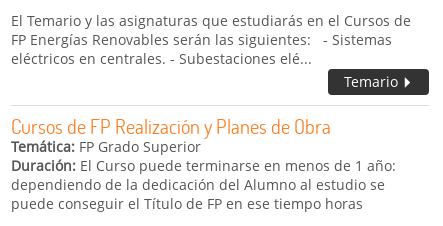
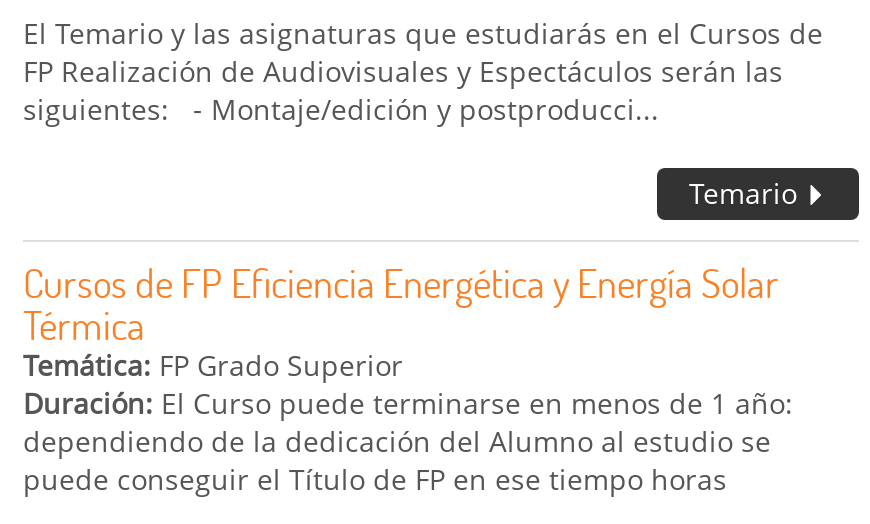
[11,30,392,68] FP Energías Renovables serán las siguientes: - Sistemas | eléctricos en centrales. - Subestaciones elé... -> [23,53,783,129] FP Realización de Audiovisuales y Espectáculos serán las | siguientes: - Montaje/edición y postproducci...
[11,113,331,139] Cursos de FP Realización y Planes de Obra -> [23,257,779,351] Cursos de FP Eficiencia Energética y Energía Solar | Térmica

